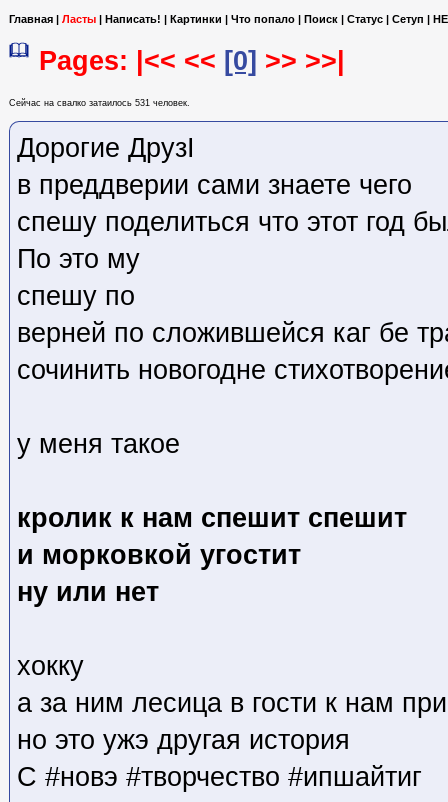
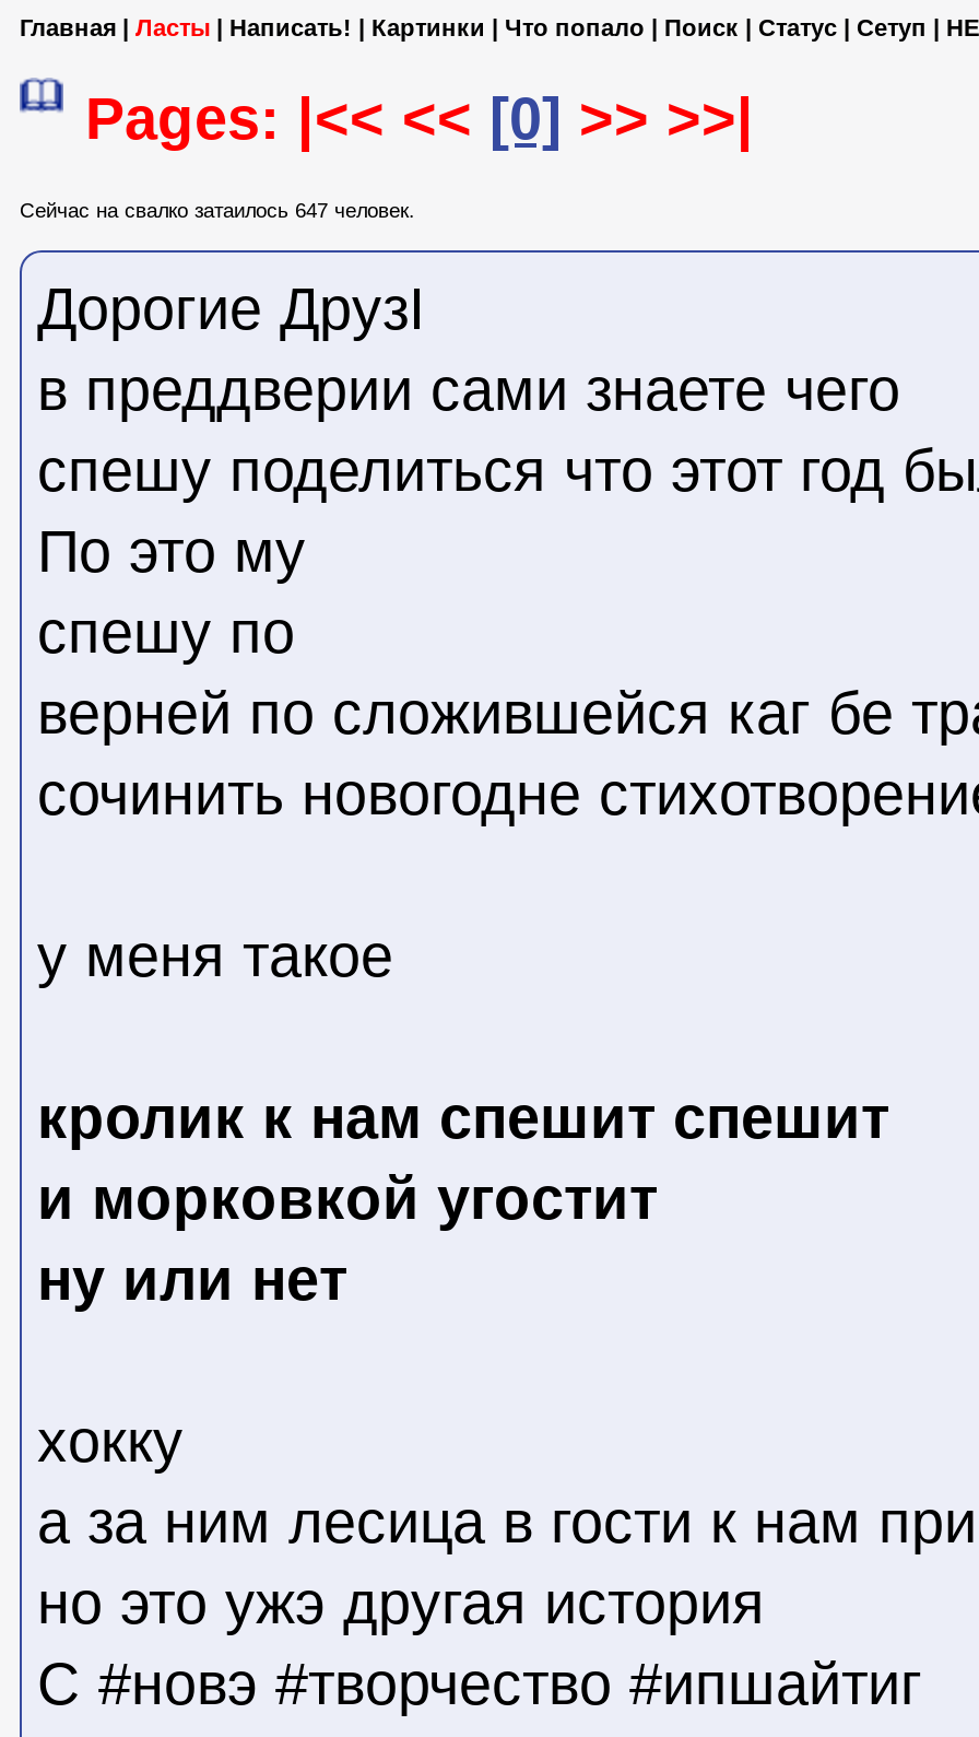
[9,98,190,108] Сейчас на cвалко затаилось 531 человек. -> [20,200,415,222] Сейчас на cвалко затаилось 647 человек.

